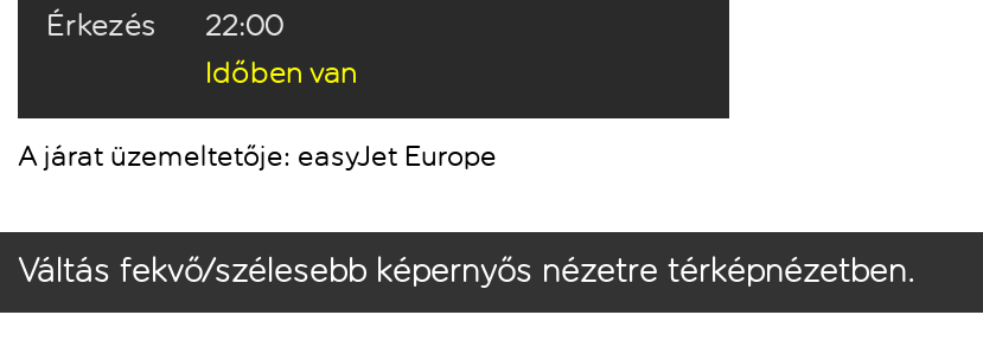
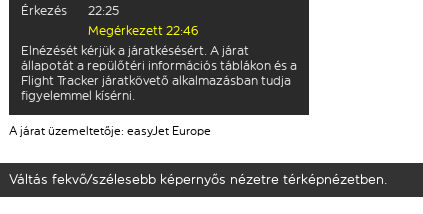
[205,7,357,90] 22:00 | Időben van -> [21,3,297,103] 22:25 | Megérkezett 22:46 | Elnézését kérjük a járatkésésért. A járat | állapotát a repülőtéri információs táblákon és a | Flight Tracker járatkövető alkalmazásban tudja | figyelemmel kísérni.

